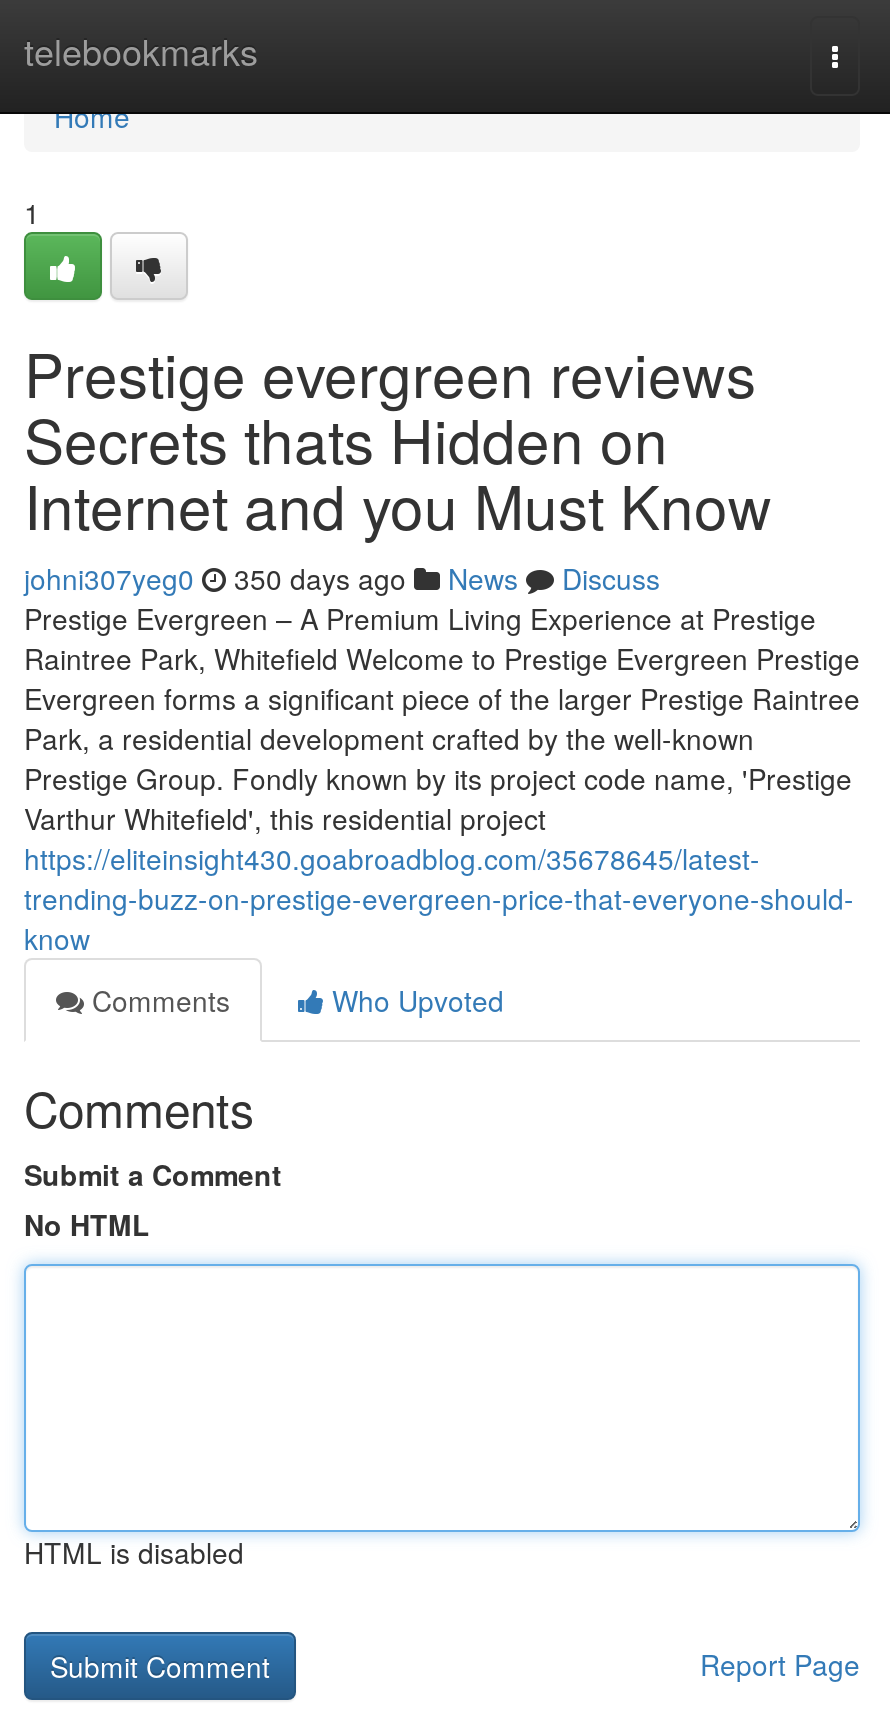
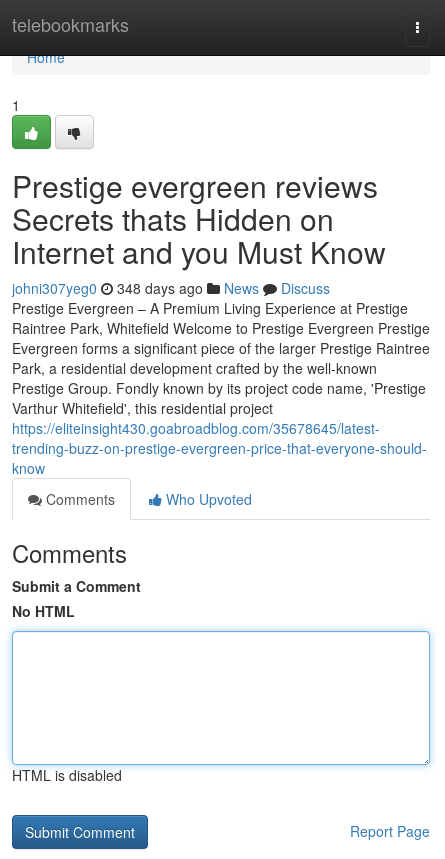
[24,558,660,598] johni307yeg0 350 days ago News Discuss -> [12,278,330,298] johni307yeg0 348 days ago News Discuss

